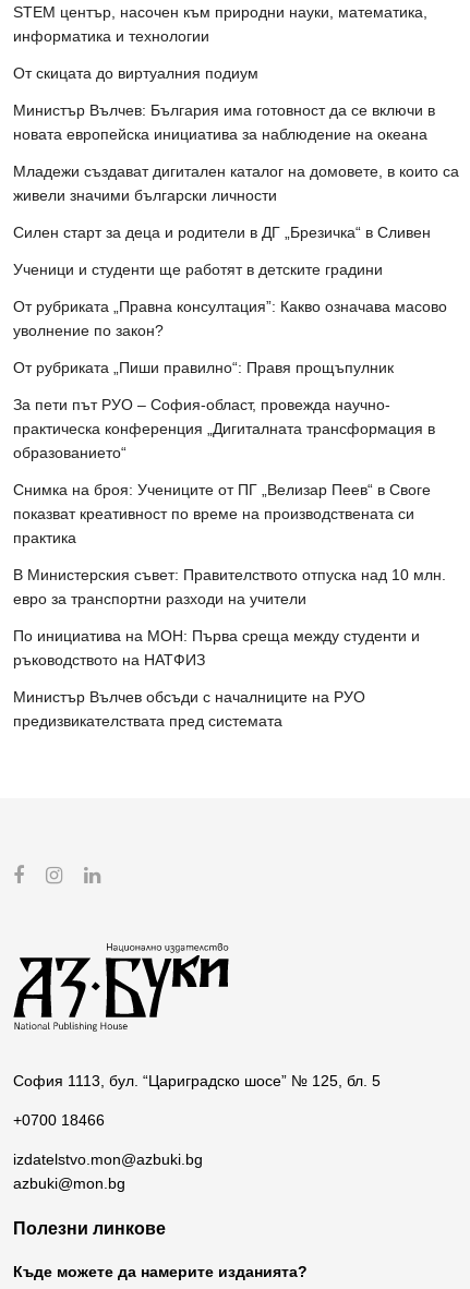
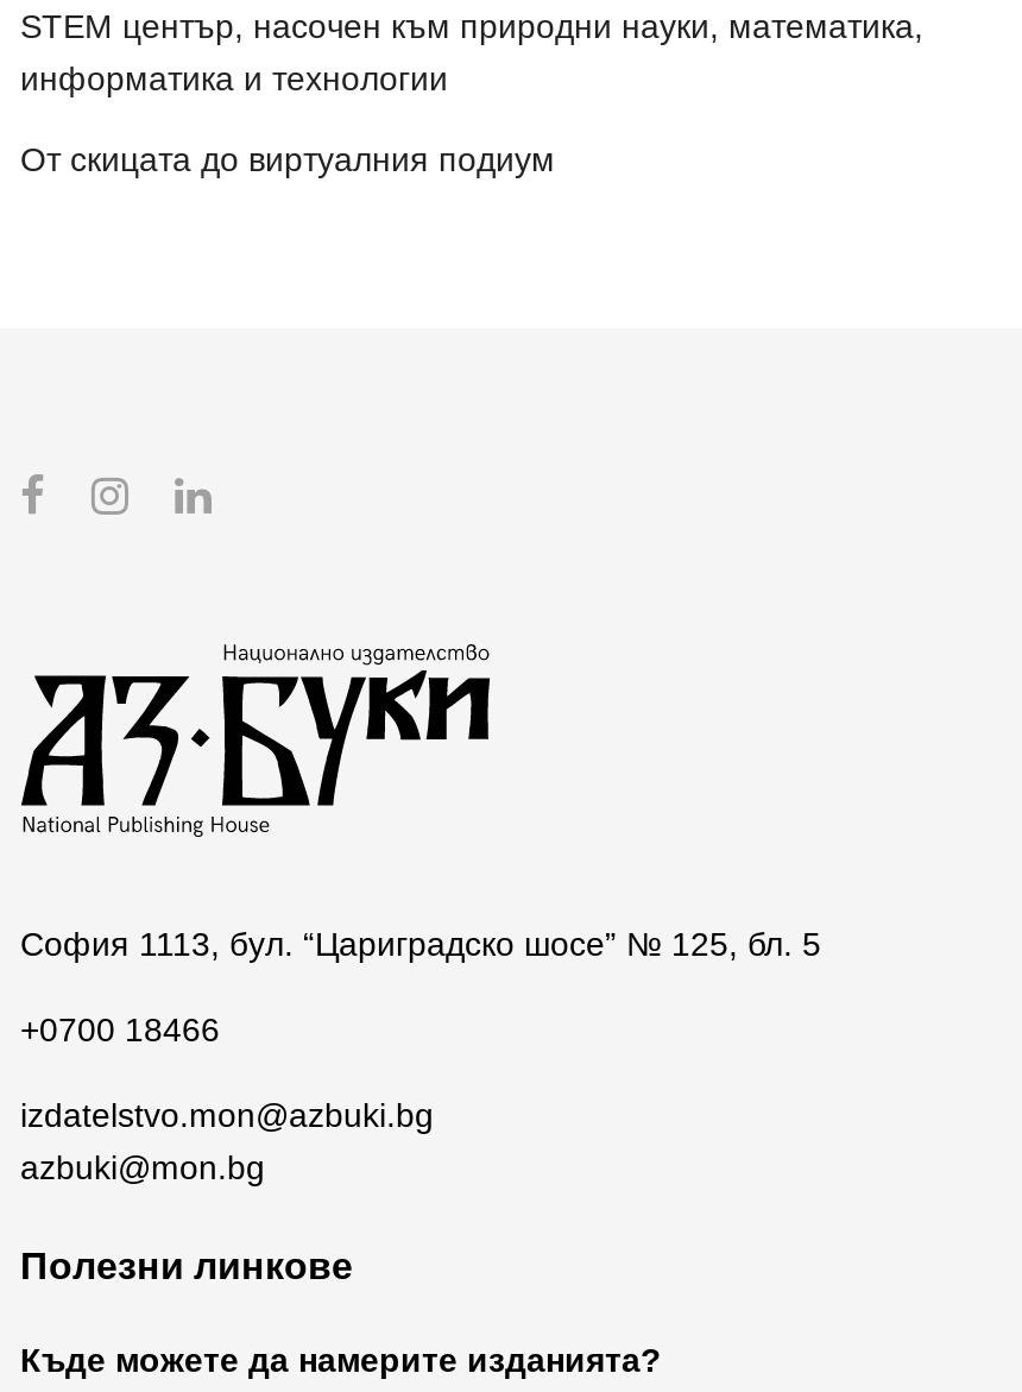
[13,101,459,730] Министър Вълчев: България има готовност да се включи в | новата европейска инициатива за наблюдение на океана | Младежи създават дигитален каталог на домовете, в които са | живели значими български личности | Силен старт за деца и родители в ДГ „Брезичка“ в Сливен | Ученици и студенти ще работят в детските градини | От рубриката „Правна консултация”: Какво означава масово | уволнение по закон? | От рубриката „Пиши правилно“: Правя прощъпулник | За пети път РУО – София-област, провежда научно- | практическа конференция „Дигиталната трансформация в | образованието“ | Снимка на броя: Учениците от ПГ „Велизар Пеев“ в Своге | показват креативност по време на производствената си | практика | В Министерския съвет: Правителството отпуска над 10 млн. | евро за транспортни разходи на учители | По инициатива на МОН: Първа среща между студенти и | ръководството на НАТФИЗ | Министър Вълчев обсъди с началниците на РУО | предизвикателствата пред системата -> none

